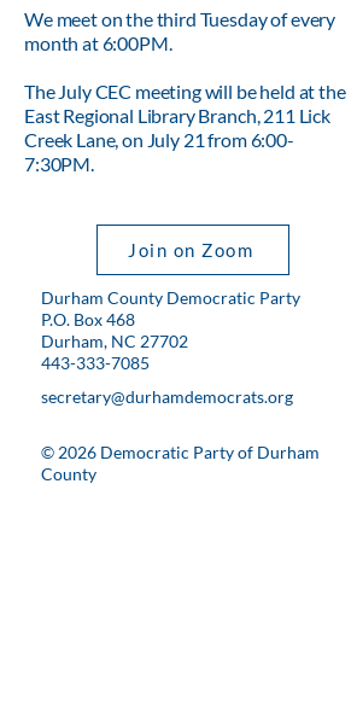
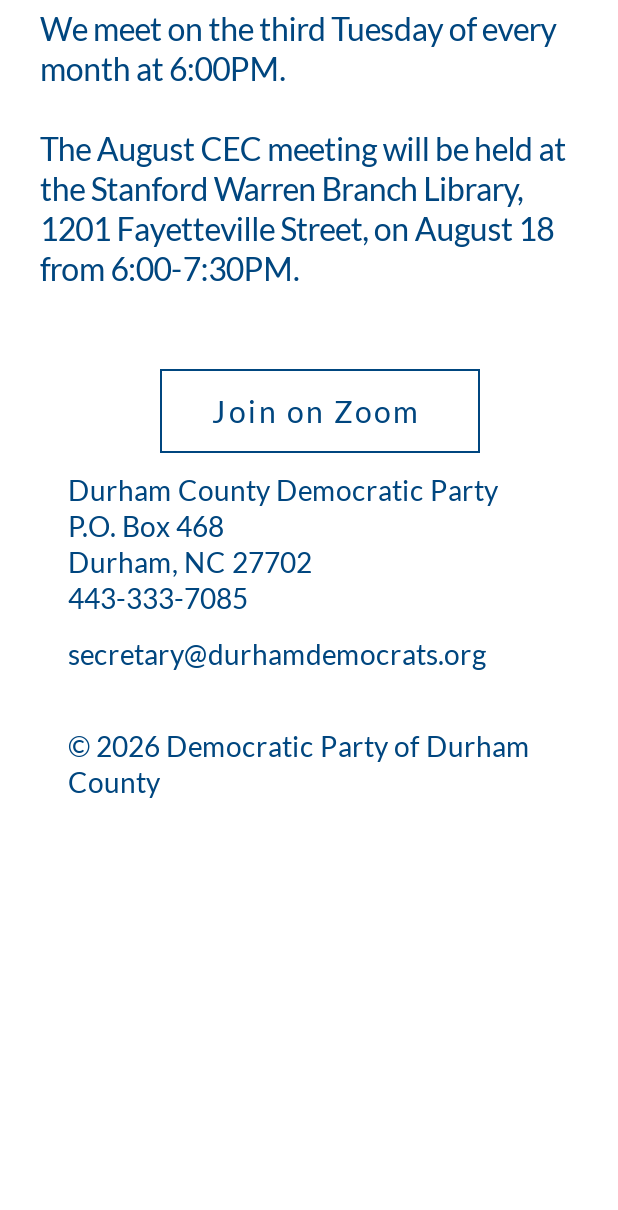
[24,80,346,175] The July CEC meeting will be held at the | East Regional Library Branch, 211 Lick | Creek Lane, on July 21 from 6:00- | 7:30PM. -> [40,129,566,287] The August CEC meeting will be held at | the Stanford Warren Branch Library, | 1201 Fayetteville Street, on August 18 | from 6:00-7:30PM.

